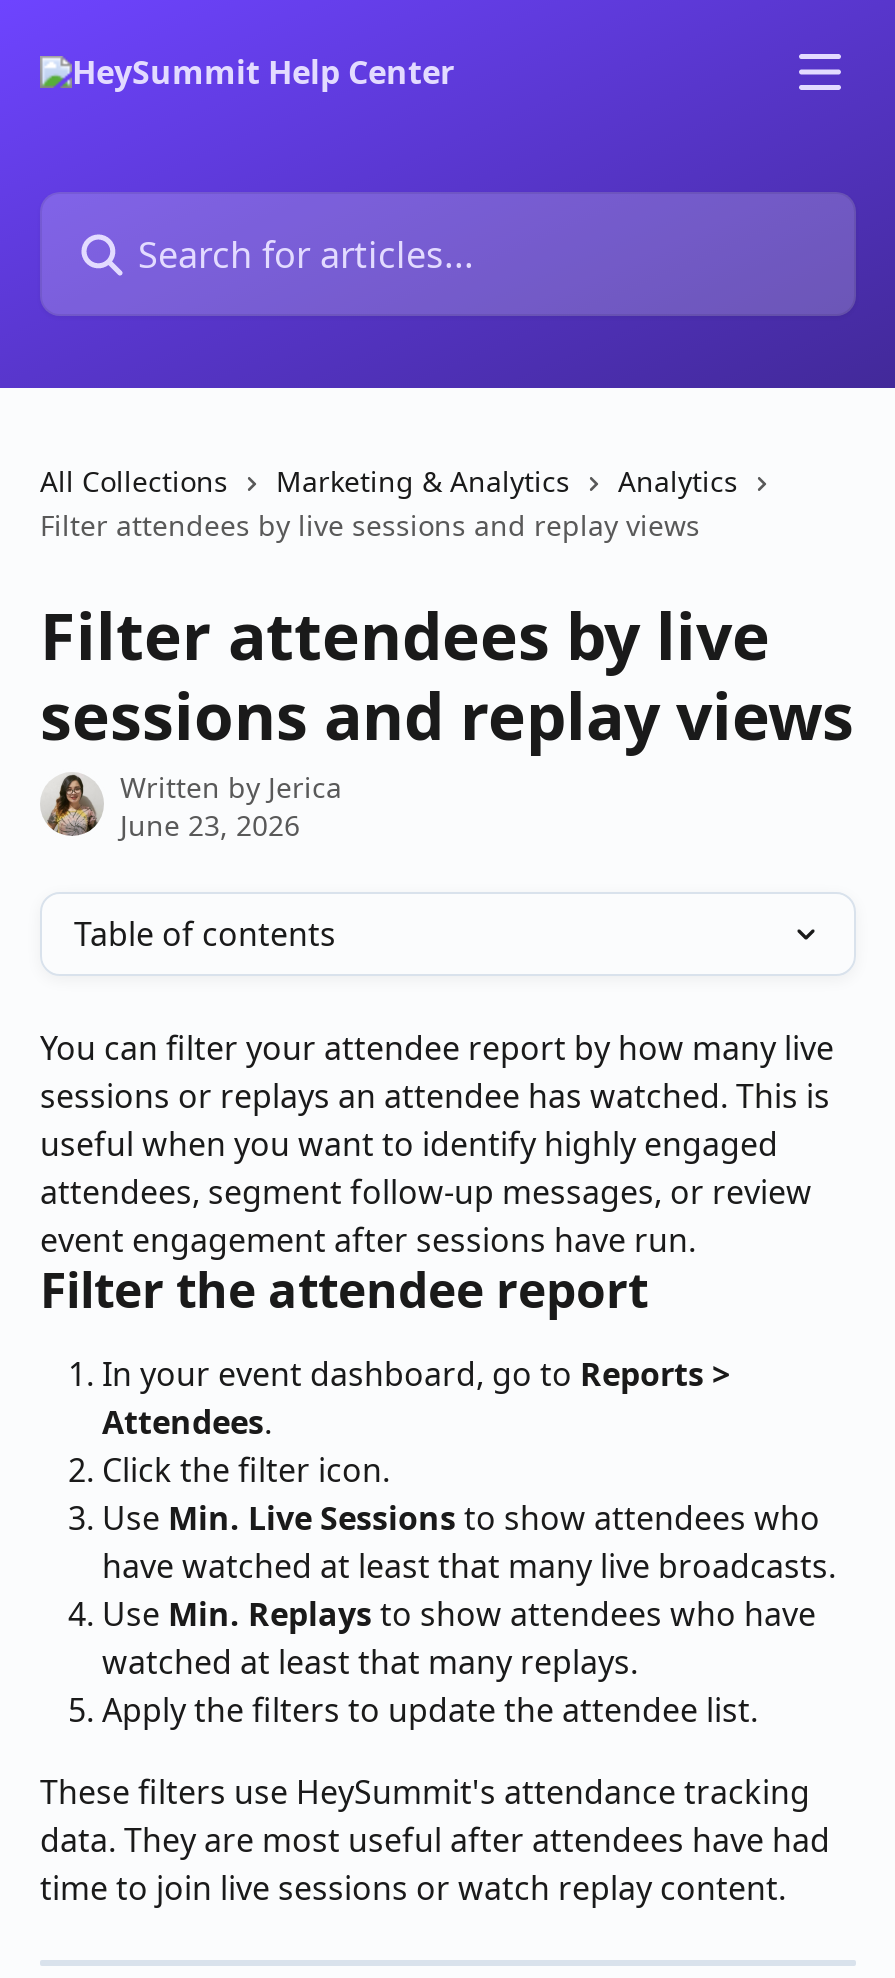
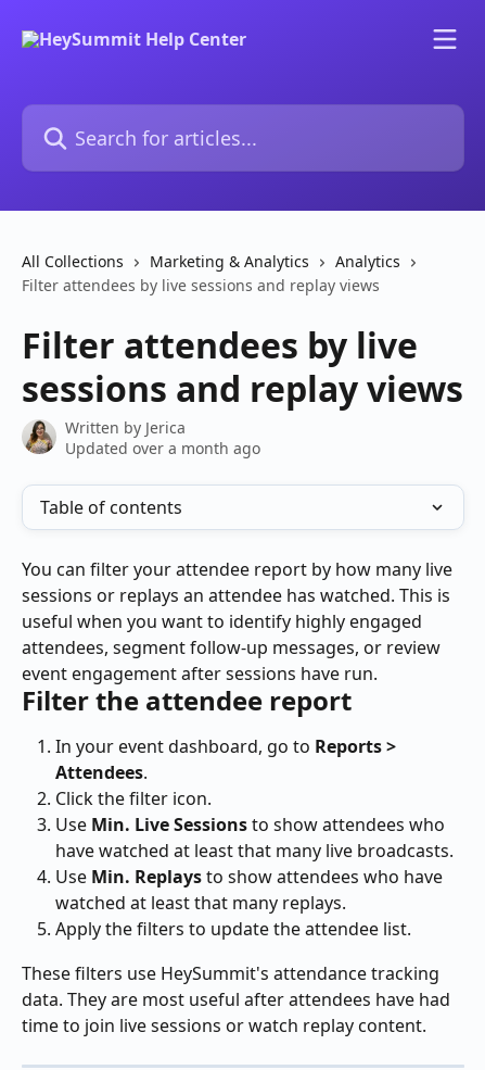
[120,806,300,844] June 23, 2026 -> [65,438,260,458] Updated over a month ago

